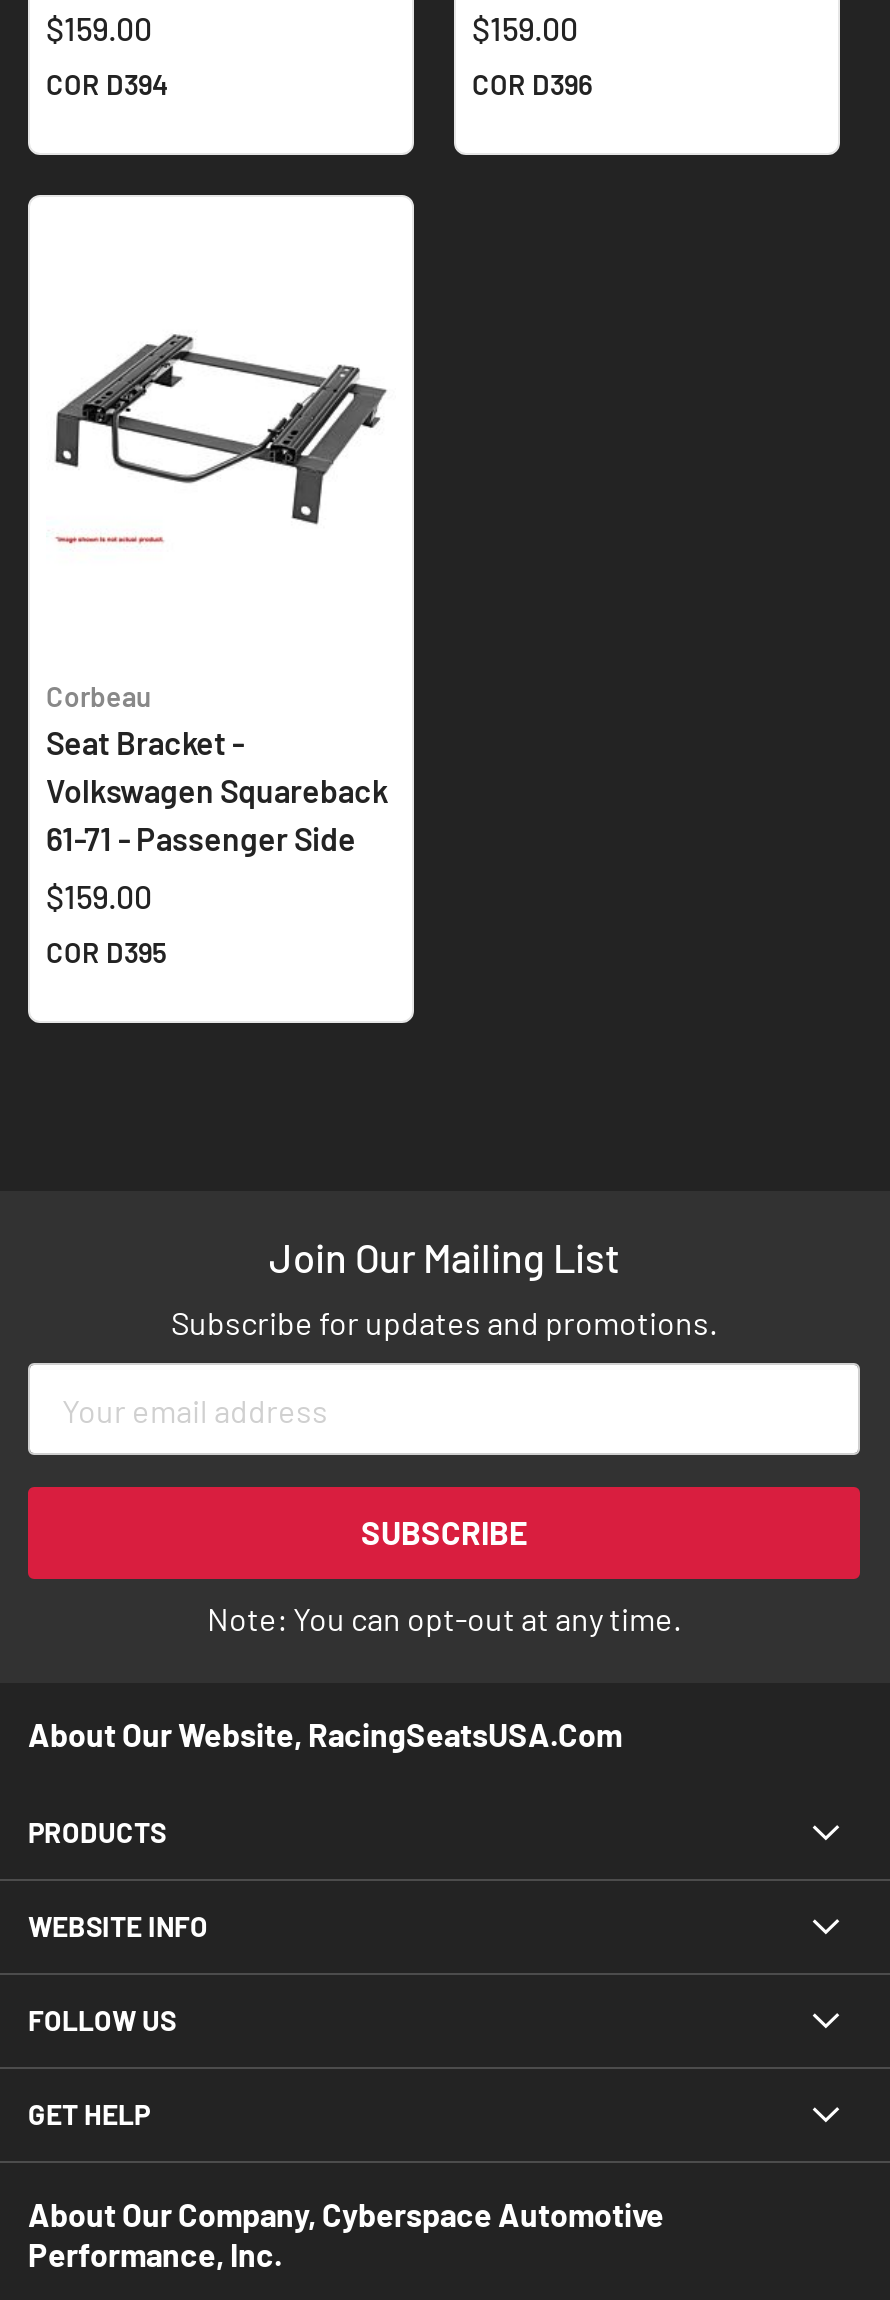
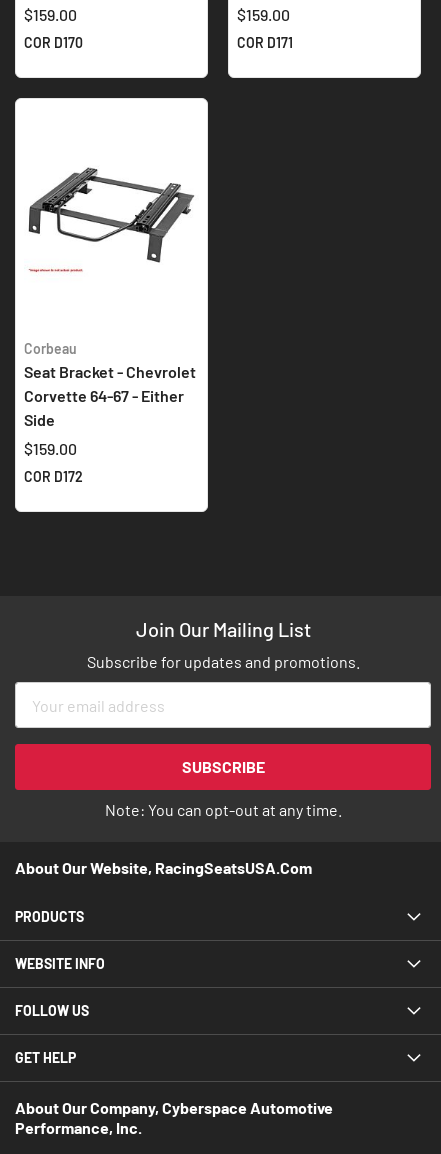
[46,68,168,102] COR D394 -> [24,34,83,51] COR D170
[472,68,592,102] COR D396 -> [237,34,293,51] COR D171
[46,723,388,857] Seat Bracket - | Volkswagen Squareback | 61-71 - Passenger Side -> [24,362,196,429] Seat Bracket - Chevrolet | Corvette 64-67 - Either | Side
[46,935,166,969] COR D395 -> [24,468,83,485] COR D172

